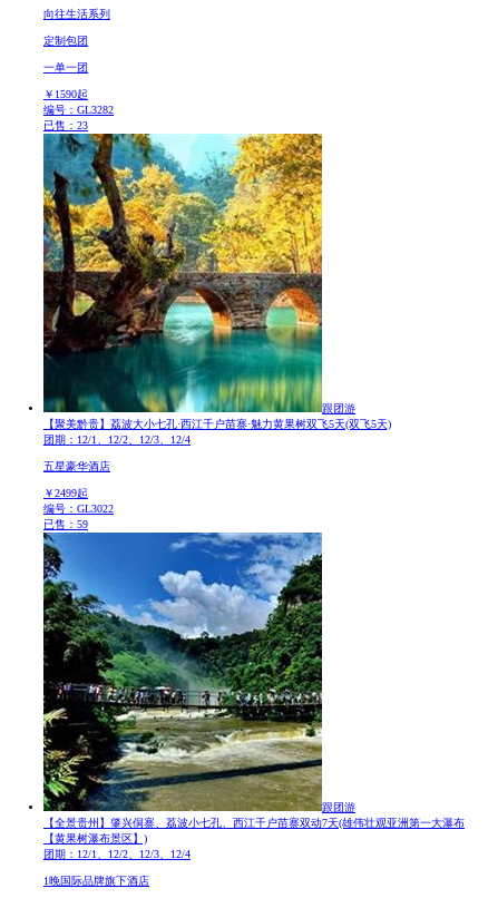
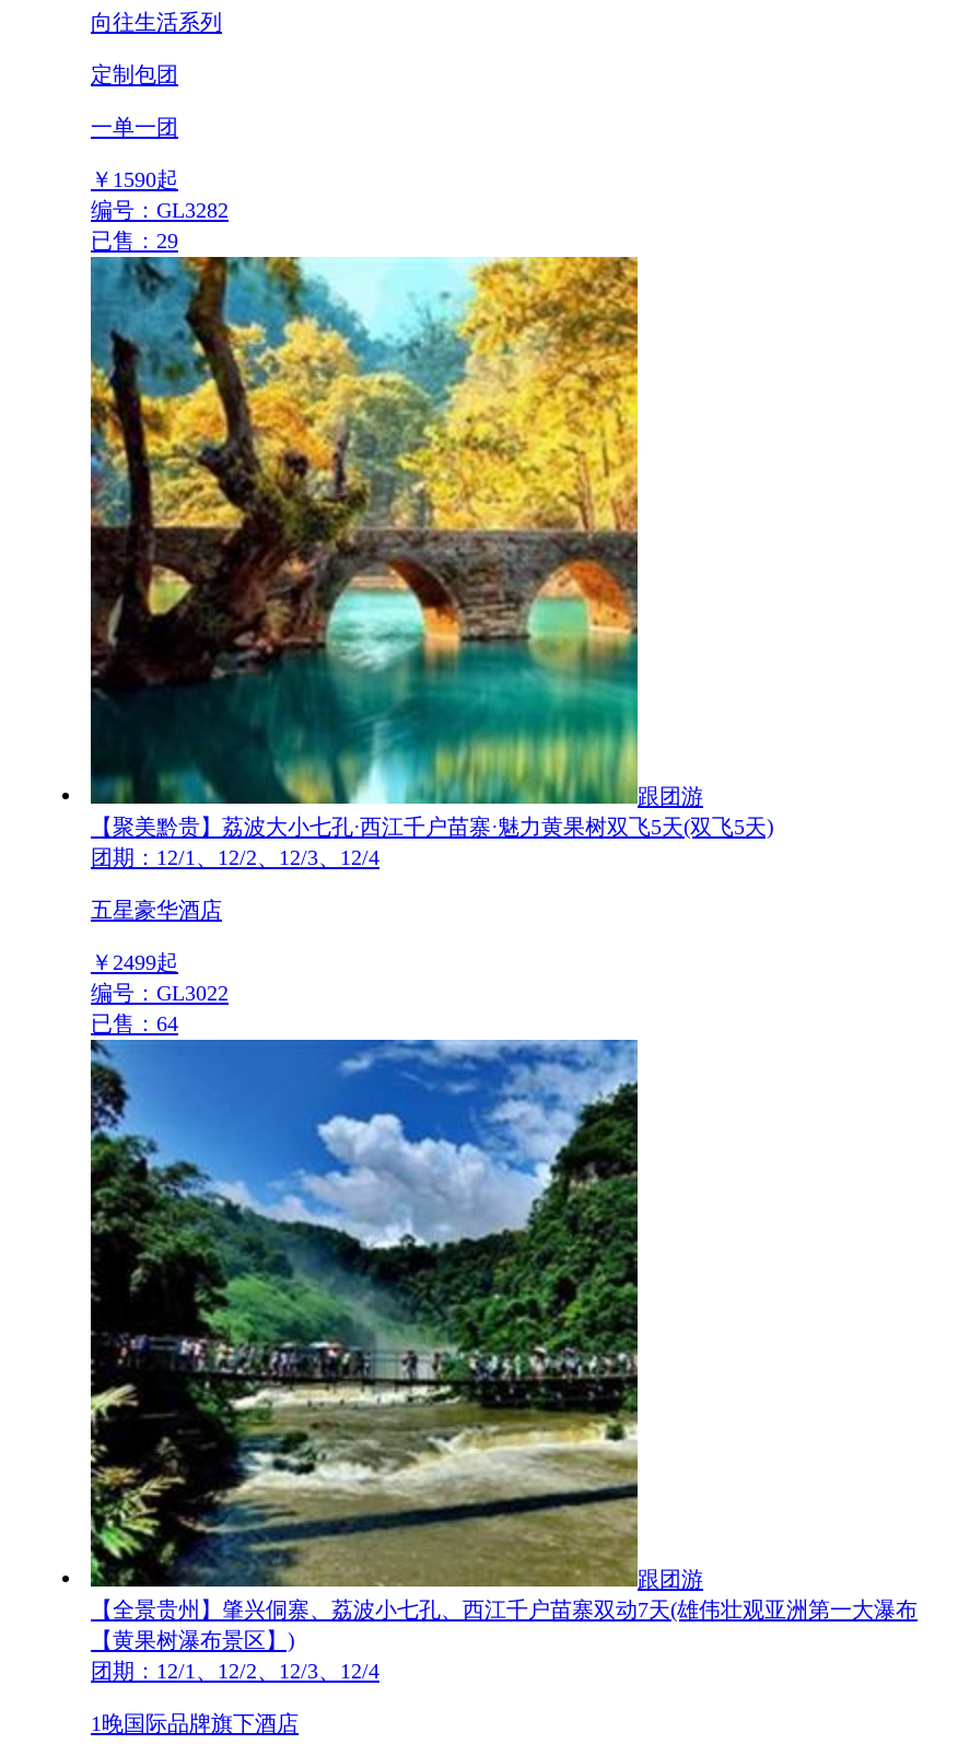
[43,119,88,132] 已售：23 -> [91,229,178,253] 已售：29
[43,518,88,531] 已售：59 -> [91,1012,178,1036] 已售：64

